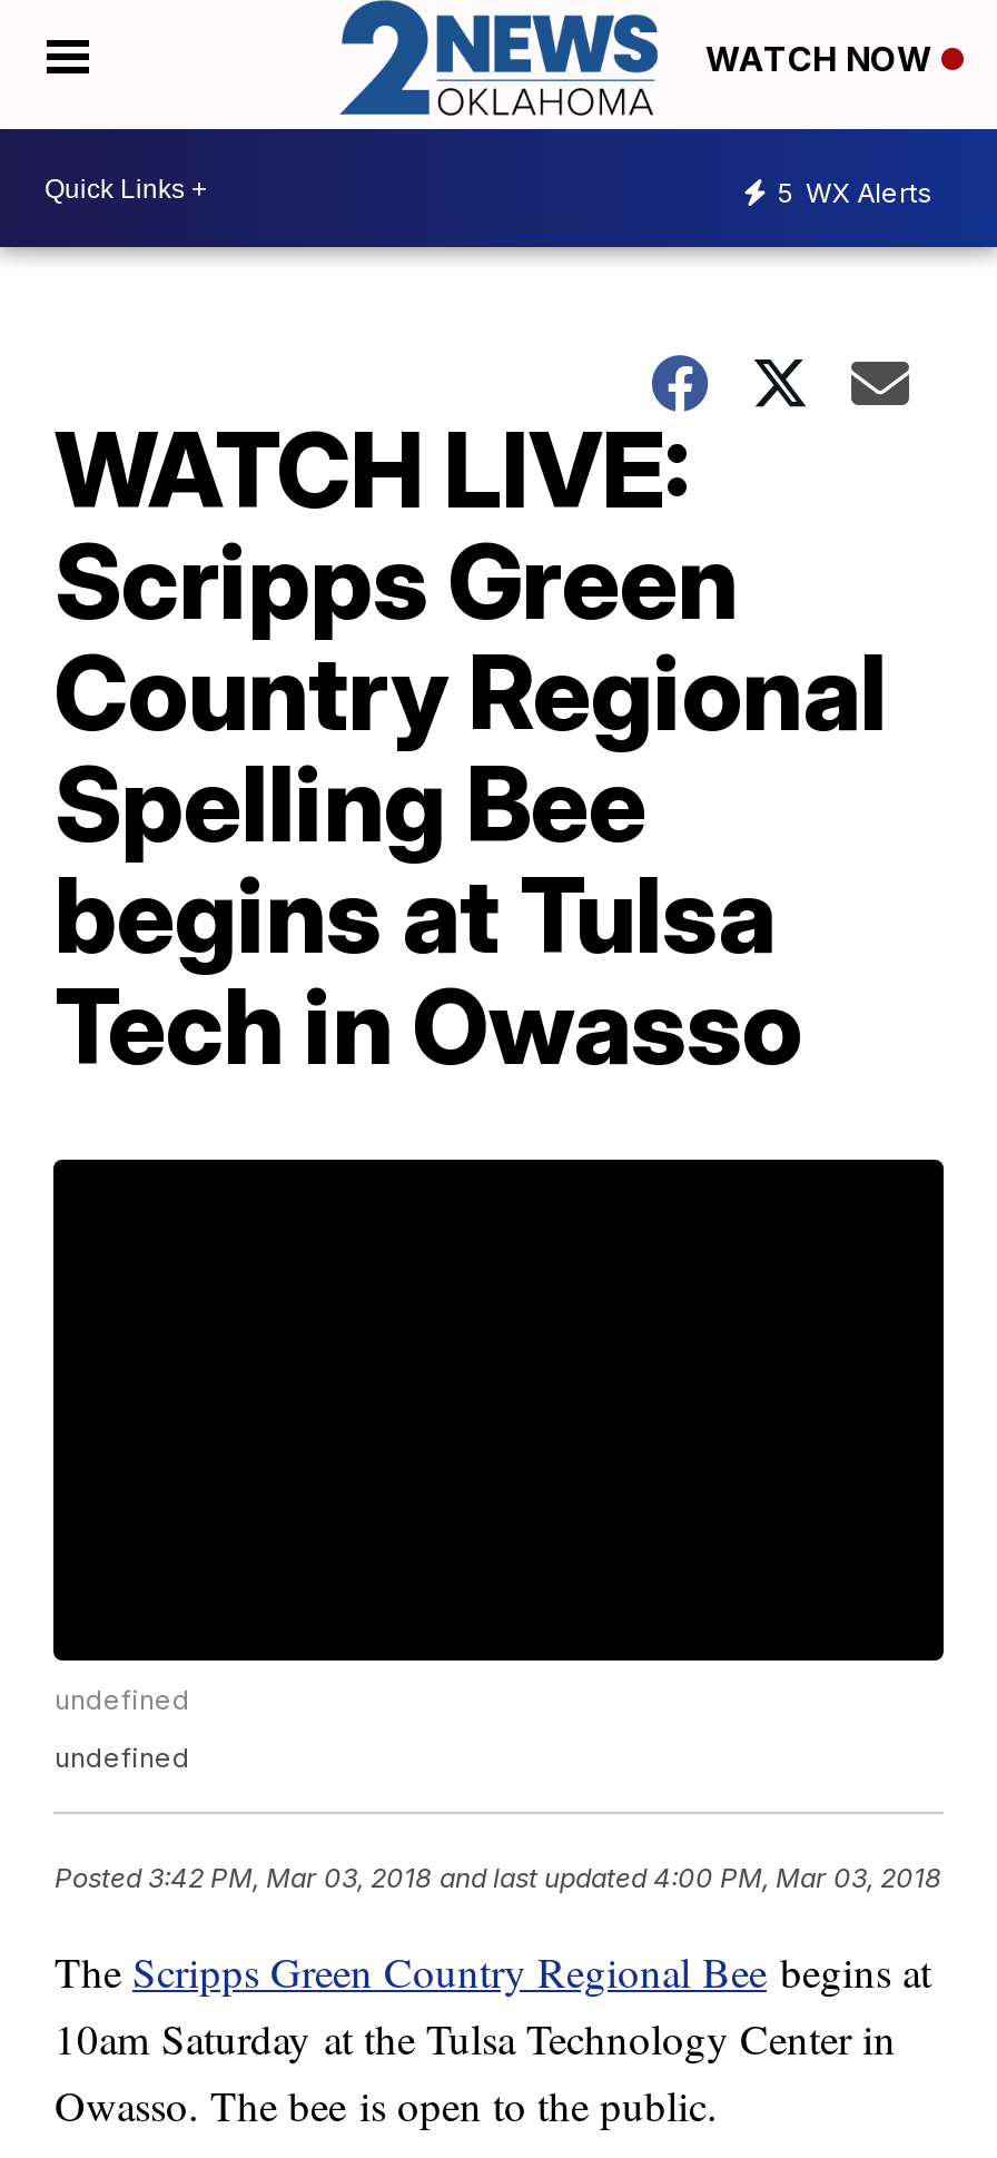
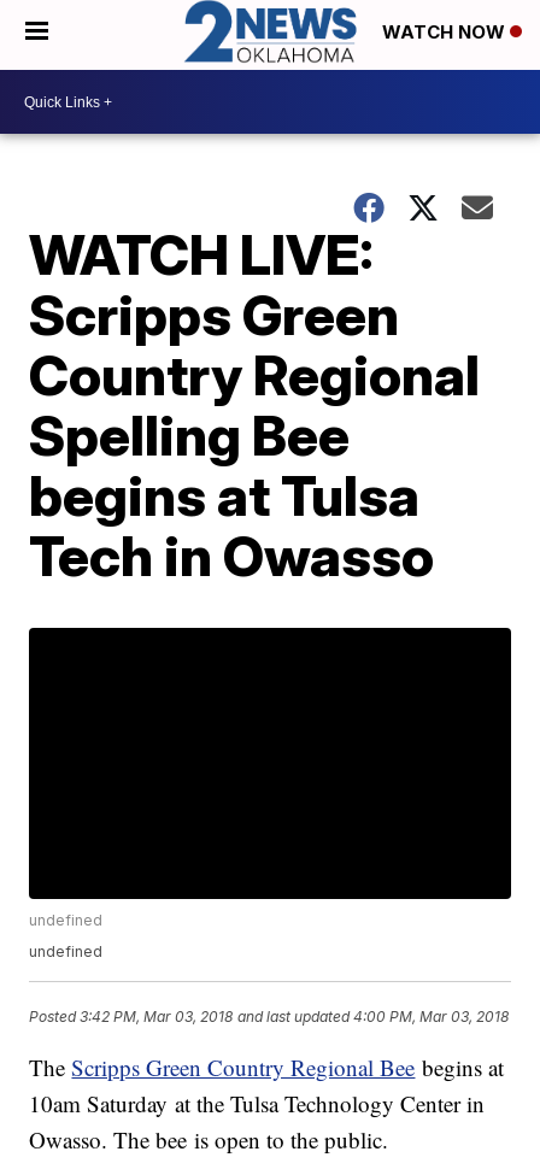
[777,175,932,208] 5 WX Alerts -> none

